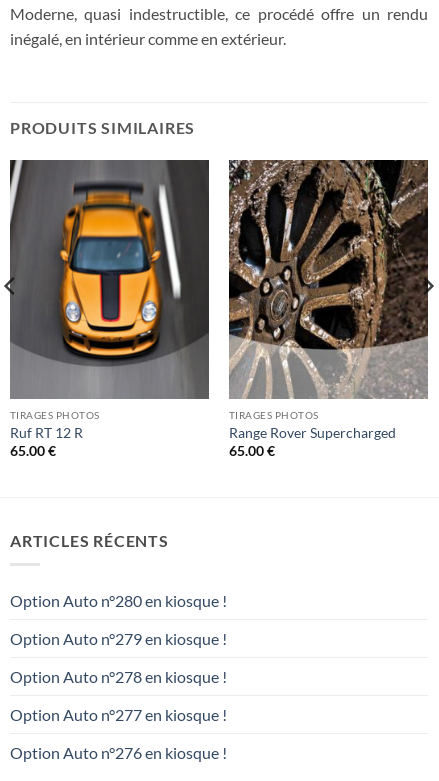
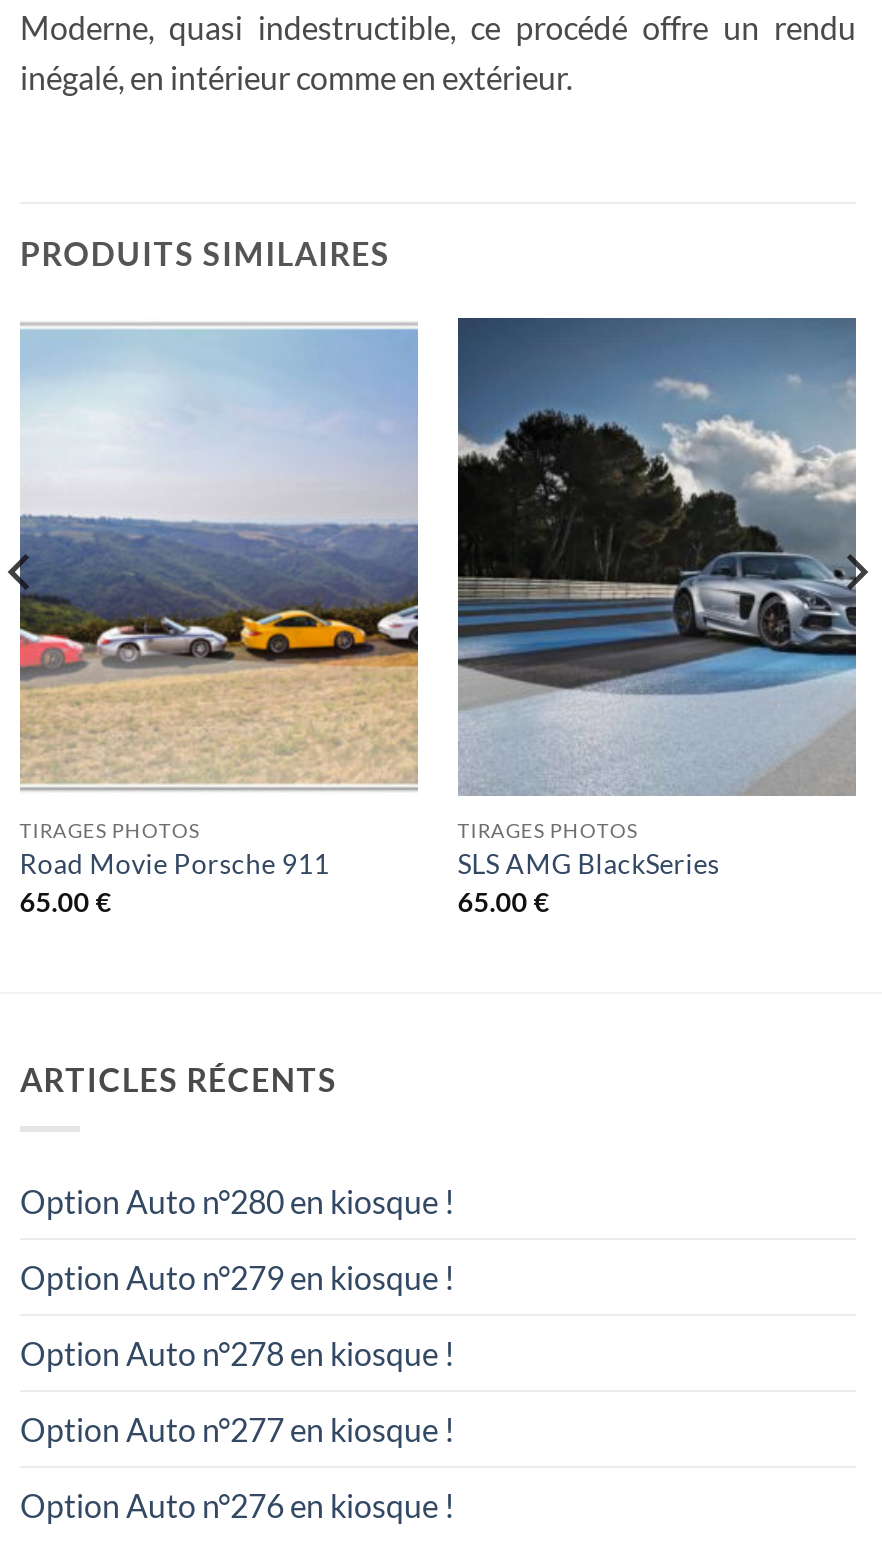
[9,159,210,440] [image] | Ruf RT 12 R -> [18,320,420,881] [image] | Road Movie Porsche 911
[228,159,429,440] [image] | Range Rover Supercharged -> [456,316,858,881] [image] | SLS AMG BlackSeries

